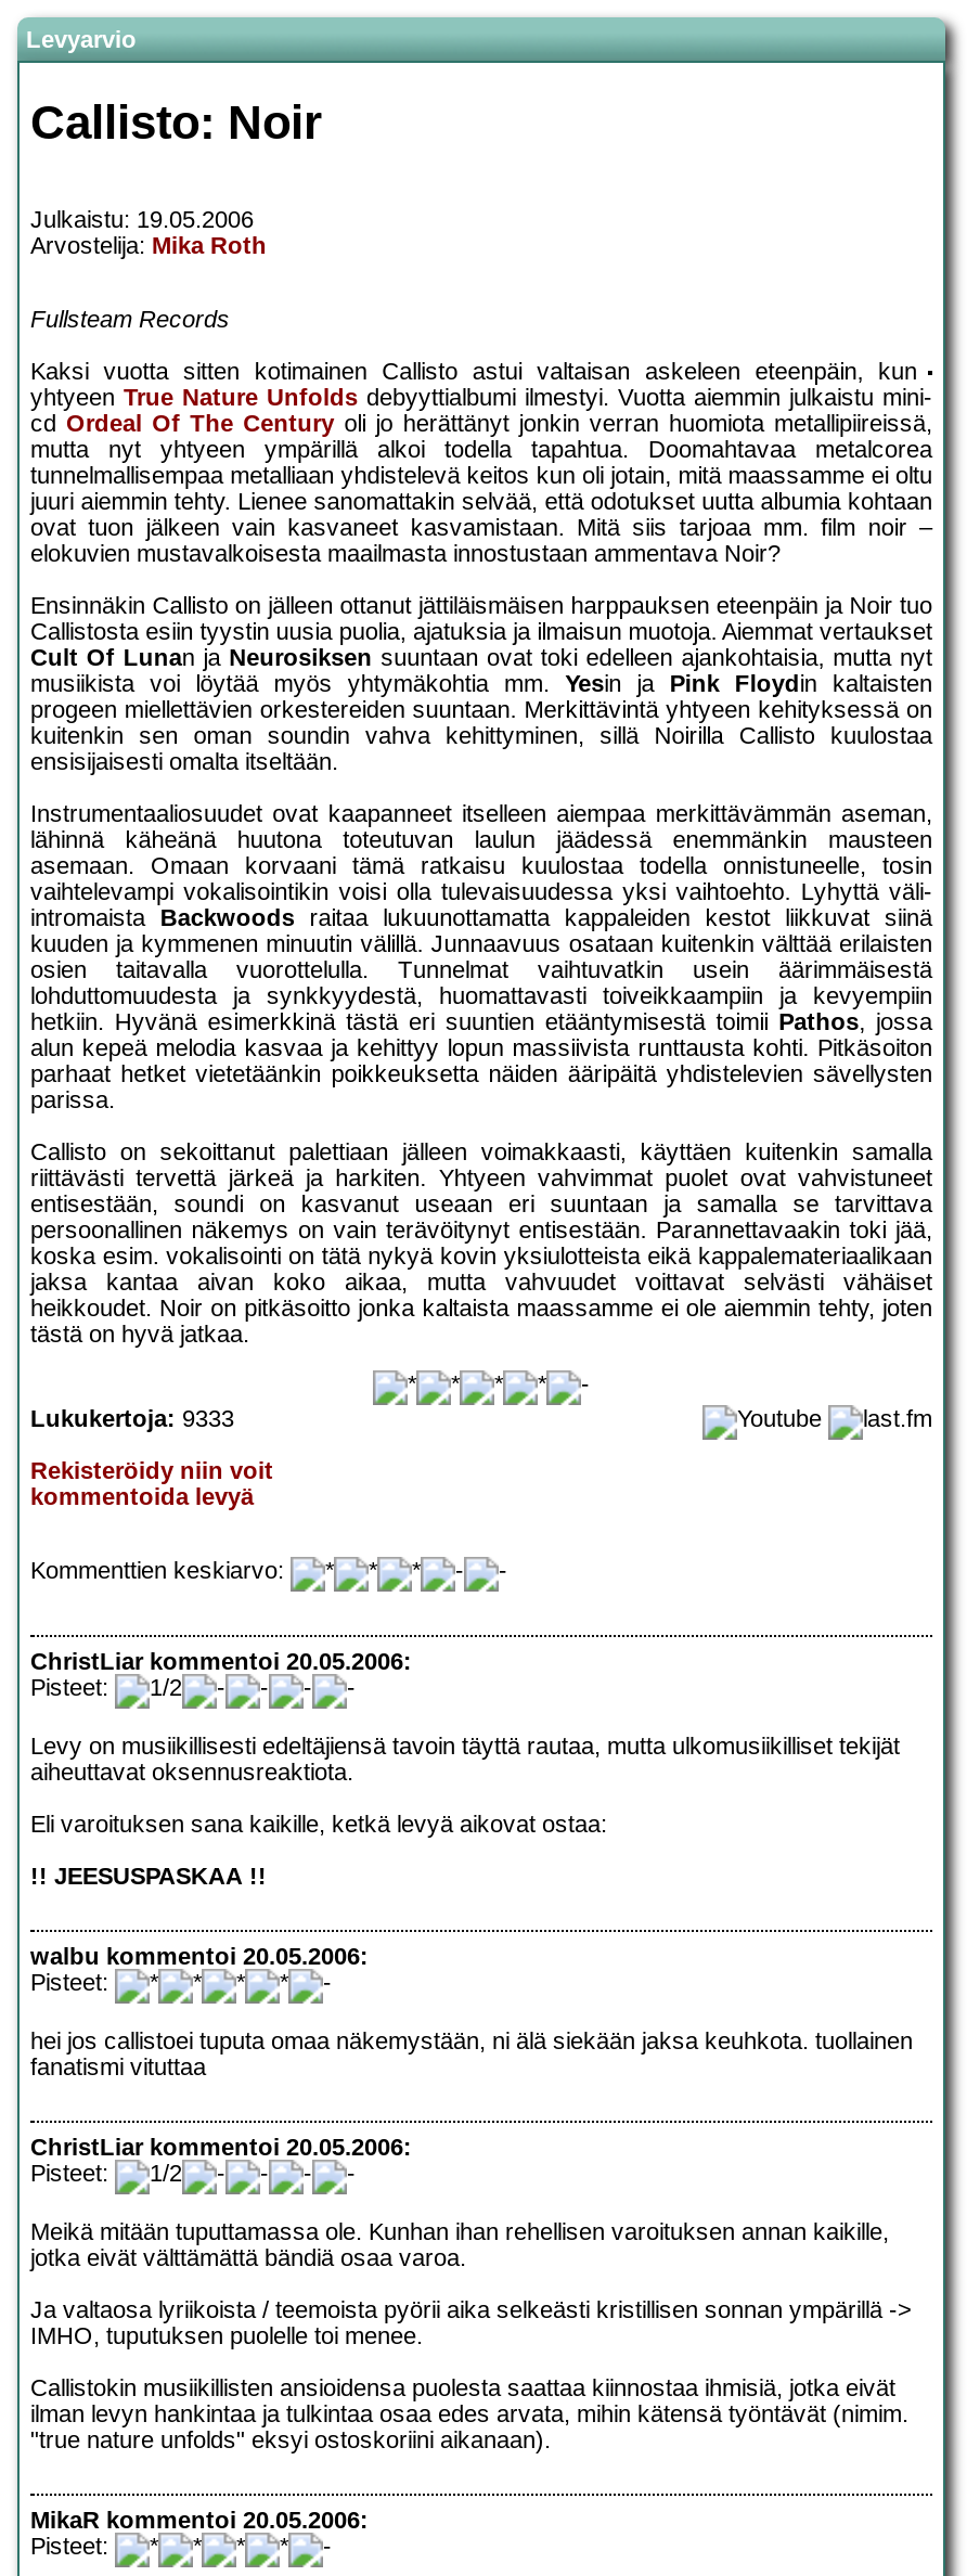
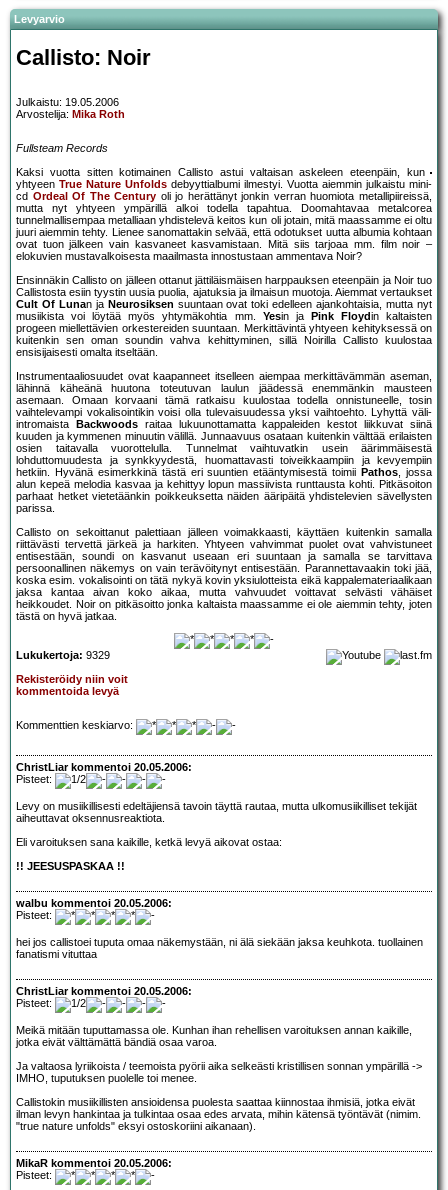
[30,1406,234,1432] Lukukertoja: 9333 -> [16,649,110,661] Lukukertoja: 9329

